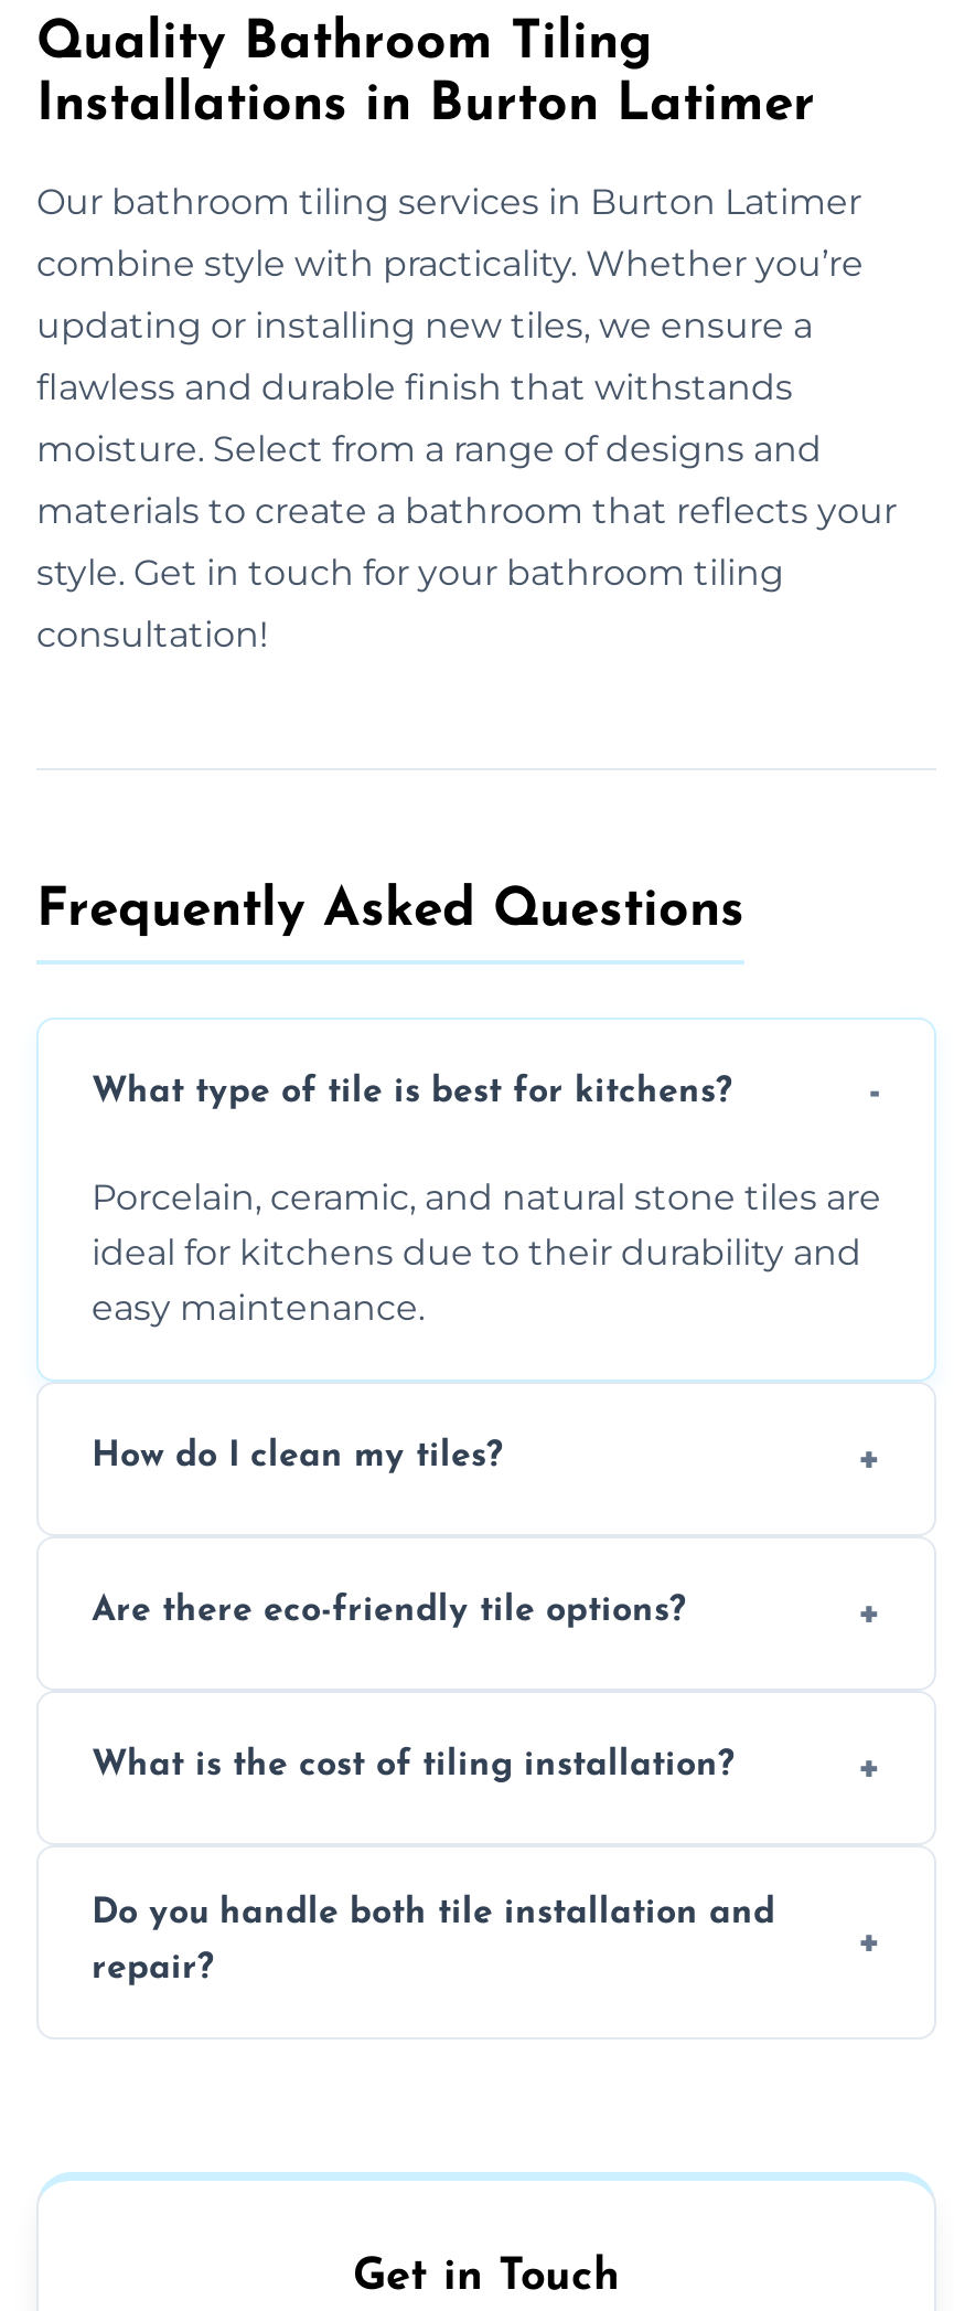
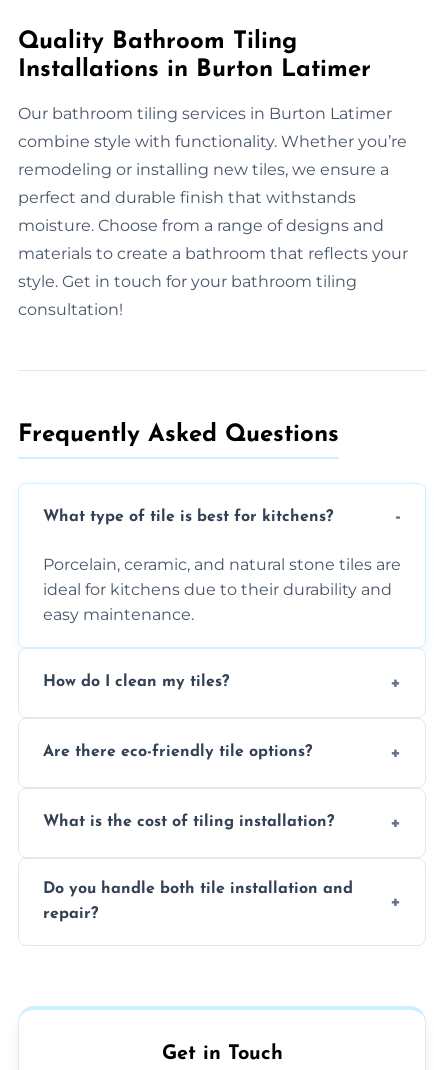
[36,242,864,284] combine style with practicality. Whether you’re -> [18,132,407,151] combine style with functionality. Whether you’re
[36,304,813,346] updating or installing new tiles, we ensure a -> [18,160,389,179] remodeling or installing new tiles, we ensure a
[36,366,793,408] flawless and durable finish that withstands -> [18,188,356,207] perfect and durable finish that withstands
[36,428,822,469] moisture. Select from a range of designs and -> [18,216,384,235] moisture. Choose from a range of designs and

